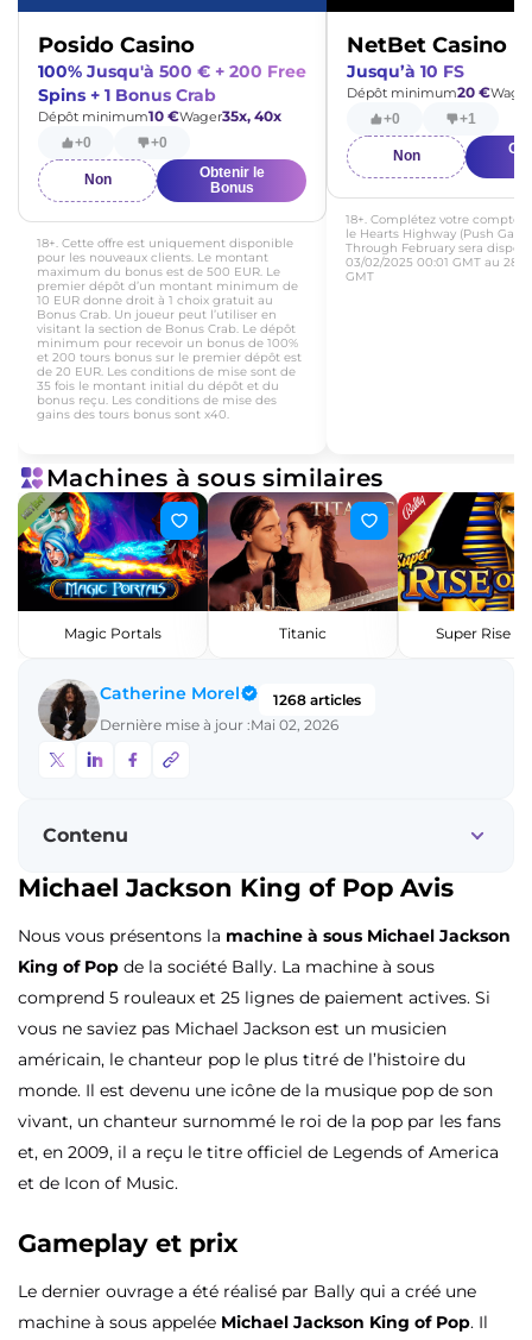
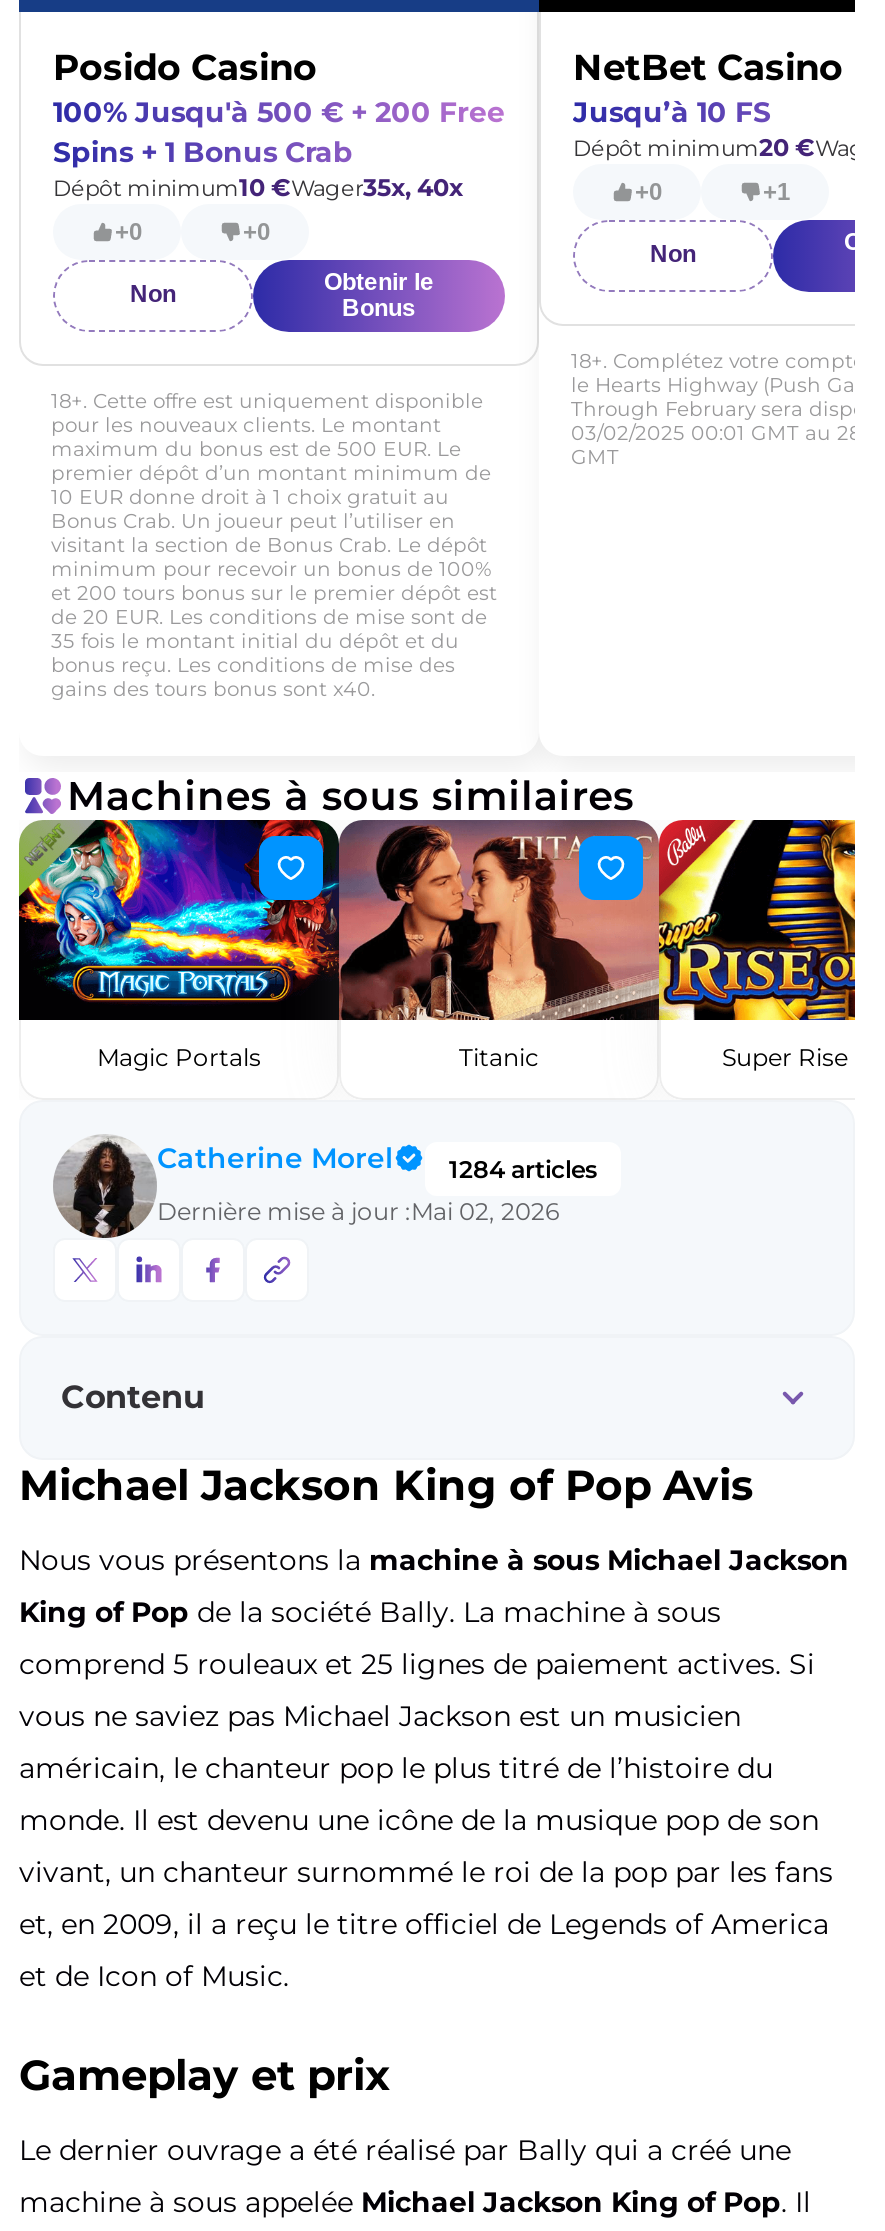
[100,683,361,709] Catherine Morel 1268 articles -> [157,1141,597,1185] Catherine Morel 1284 articles

